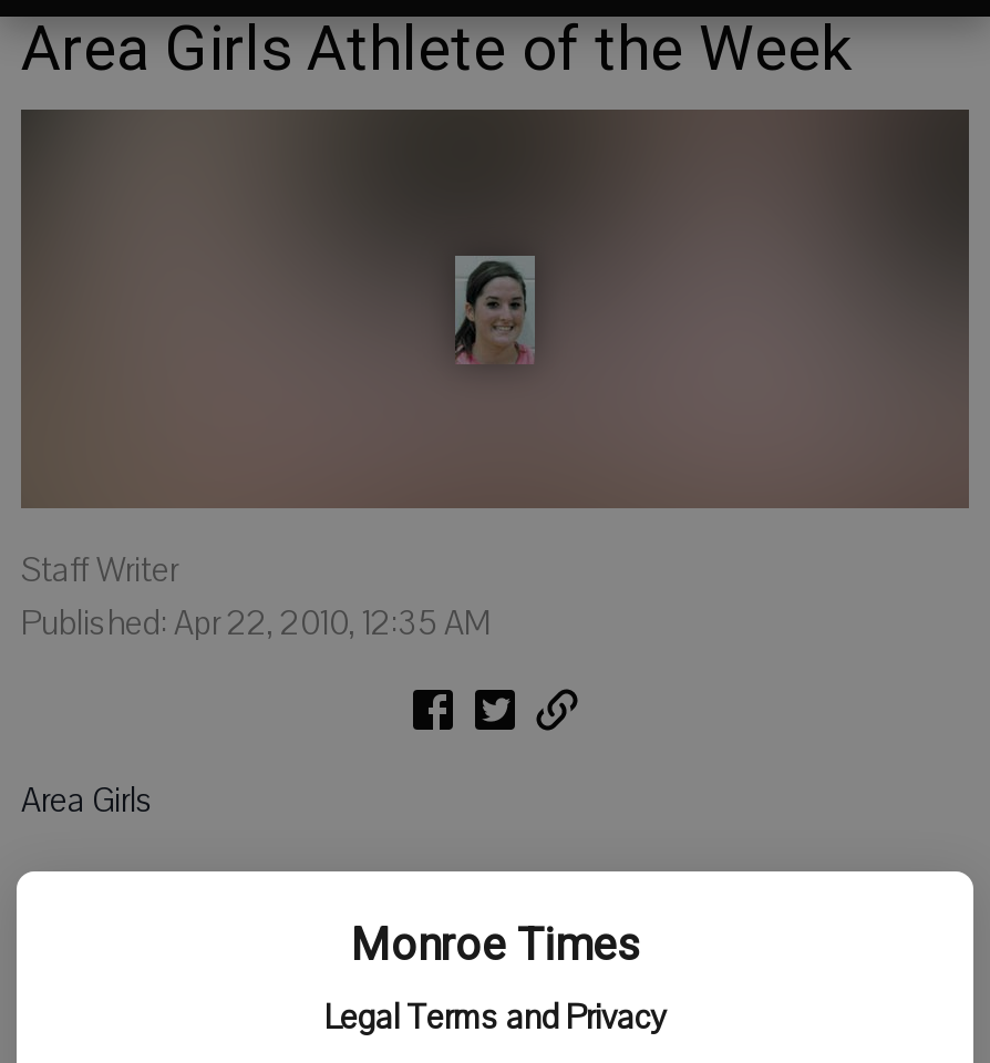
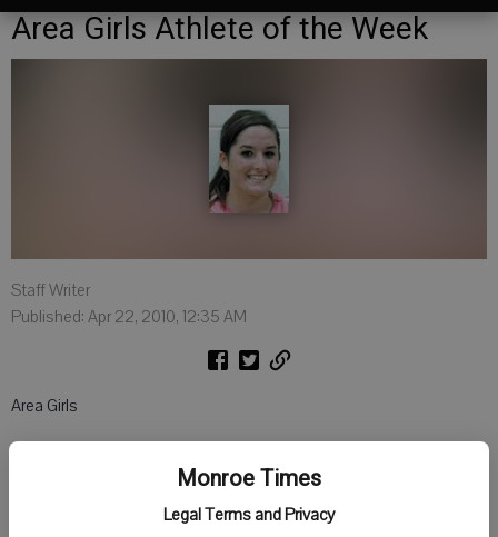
[415,203,573,409] [image] -> [208,105,289,210] [image]

